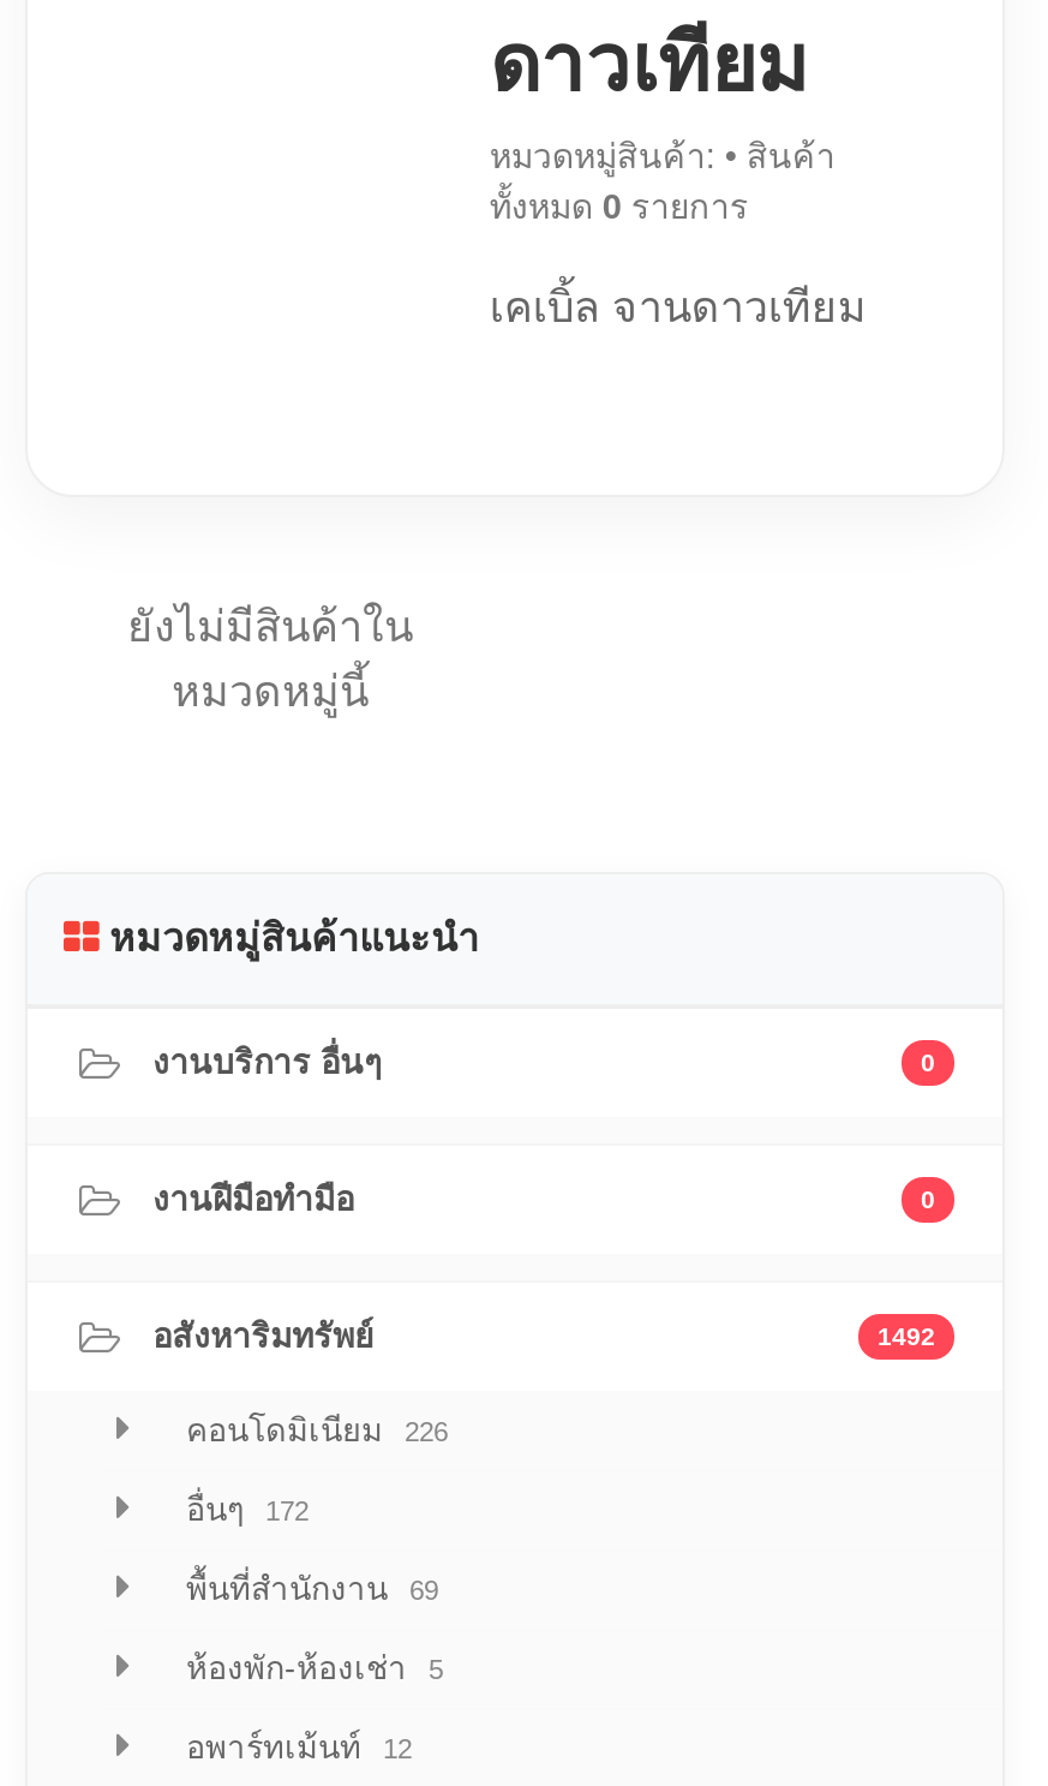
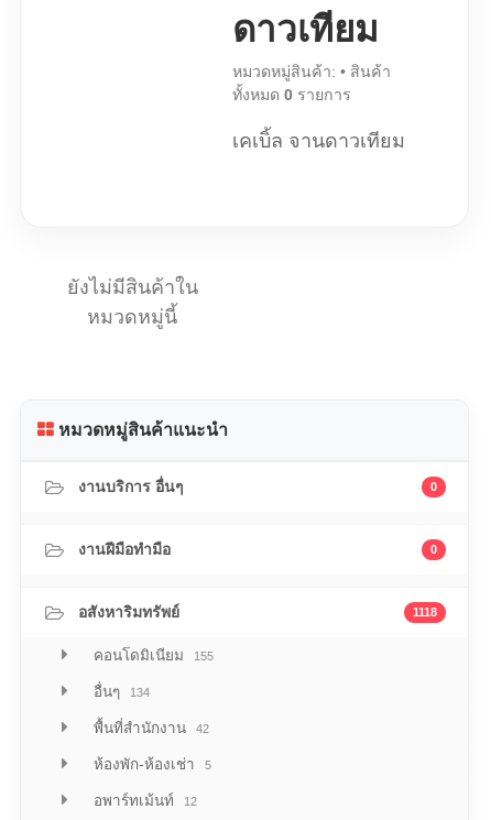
[878,1322,935,1351] 1492 -> [413,606,437,619] 1118
[176,1413,448,1449] คอนโดมิเนียม 226 -> [89,648,214,664] คอนโดมิเนียม 155
[176,1492,309,1528] อื่นๆ 172 -> [89,684,150,700] อื่นๆ 134
[176,1572,438,1608] พื้นที่สำนักงาน 69 -> [89,720,209,737] พื้นที่สำนักงาน 42

